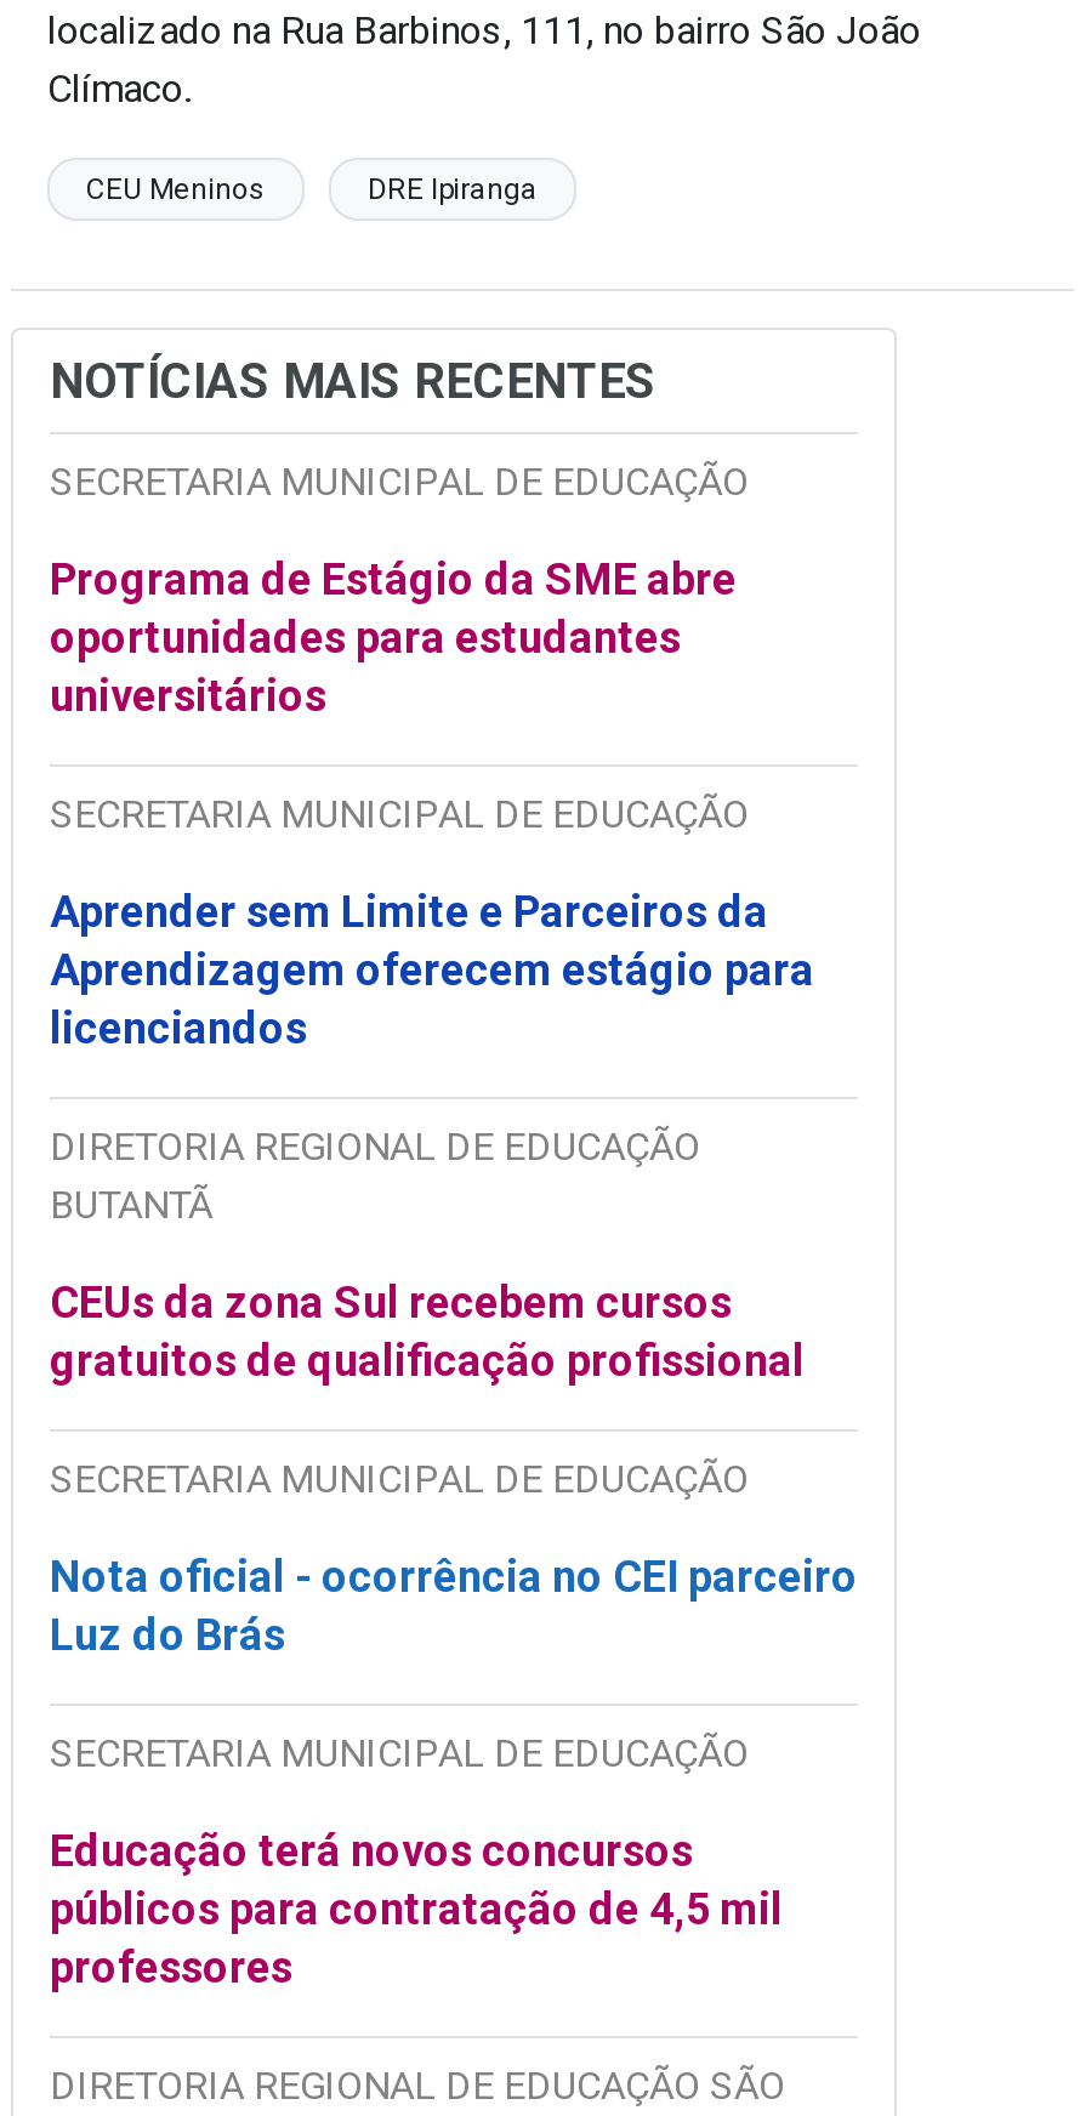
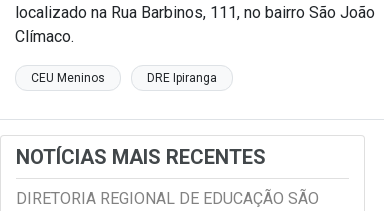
[50,458,858,1992] SECRETARIA MUNICIPAL DE EDUCAÇÃO | Programa de Estágio da SME abre | oportunidades para estudantes | universitários | SECRETARIA MUNICIPAL DE EDUCAÇÃO | Aprender sem Limite e Parceiros da | Aprendizagem oferecem estágio para | licenciandos | DIRETORIA REGIONAL DE EDUCAÇÃO | BUTANTÃ | CEUs da zona Sul recebem cursos | gratuitos de qualificação profissional | SECRETARIA MUNICIPAL DE EDUCAÇÃO | Nota oficial - ocorrência no CEI parceiro | Luz do Brás | SECRETARIA MUNICIPAL DE EDUCAÇÃO | Educação terá novos concursos | públicos para contratação de 4,5 mil | professores -> none

